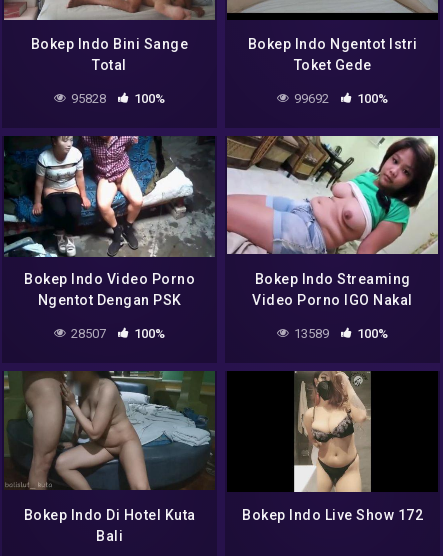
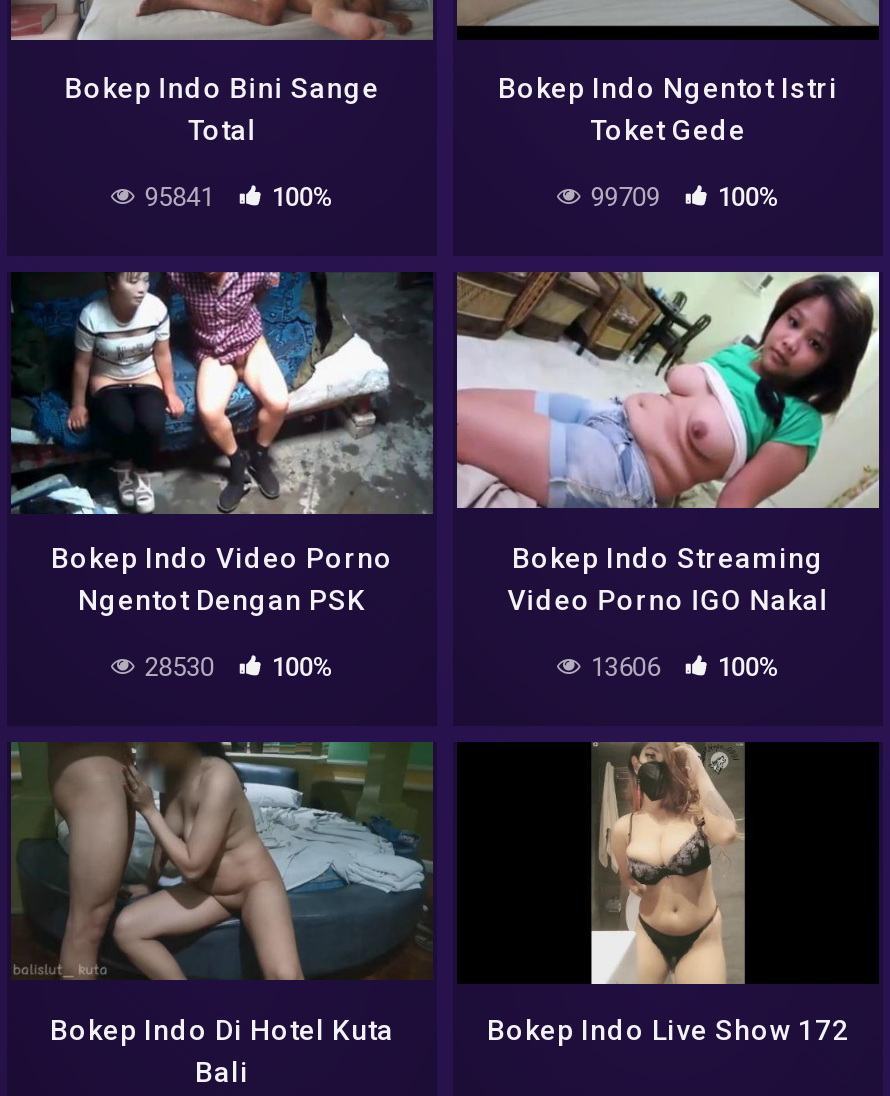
[68,91,165,106] 95828 100% -> [139,183,333,213] 95841 100%
[291,91,388,106] 99692 100% -> [585,183,779,213] 99709 100%
[68,326,165,341] 28507 100% -> [139,653,333,683] 28530 100%
[291,326,388,341] 13589 100% -> [585,653,779,683] 13606 100%

